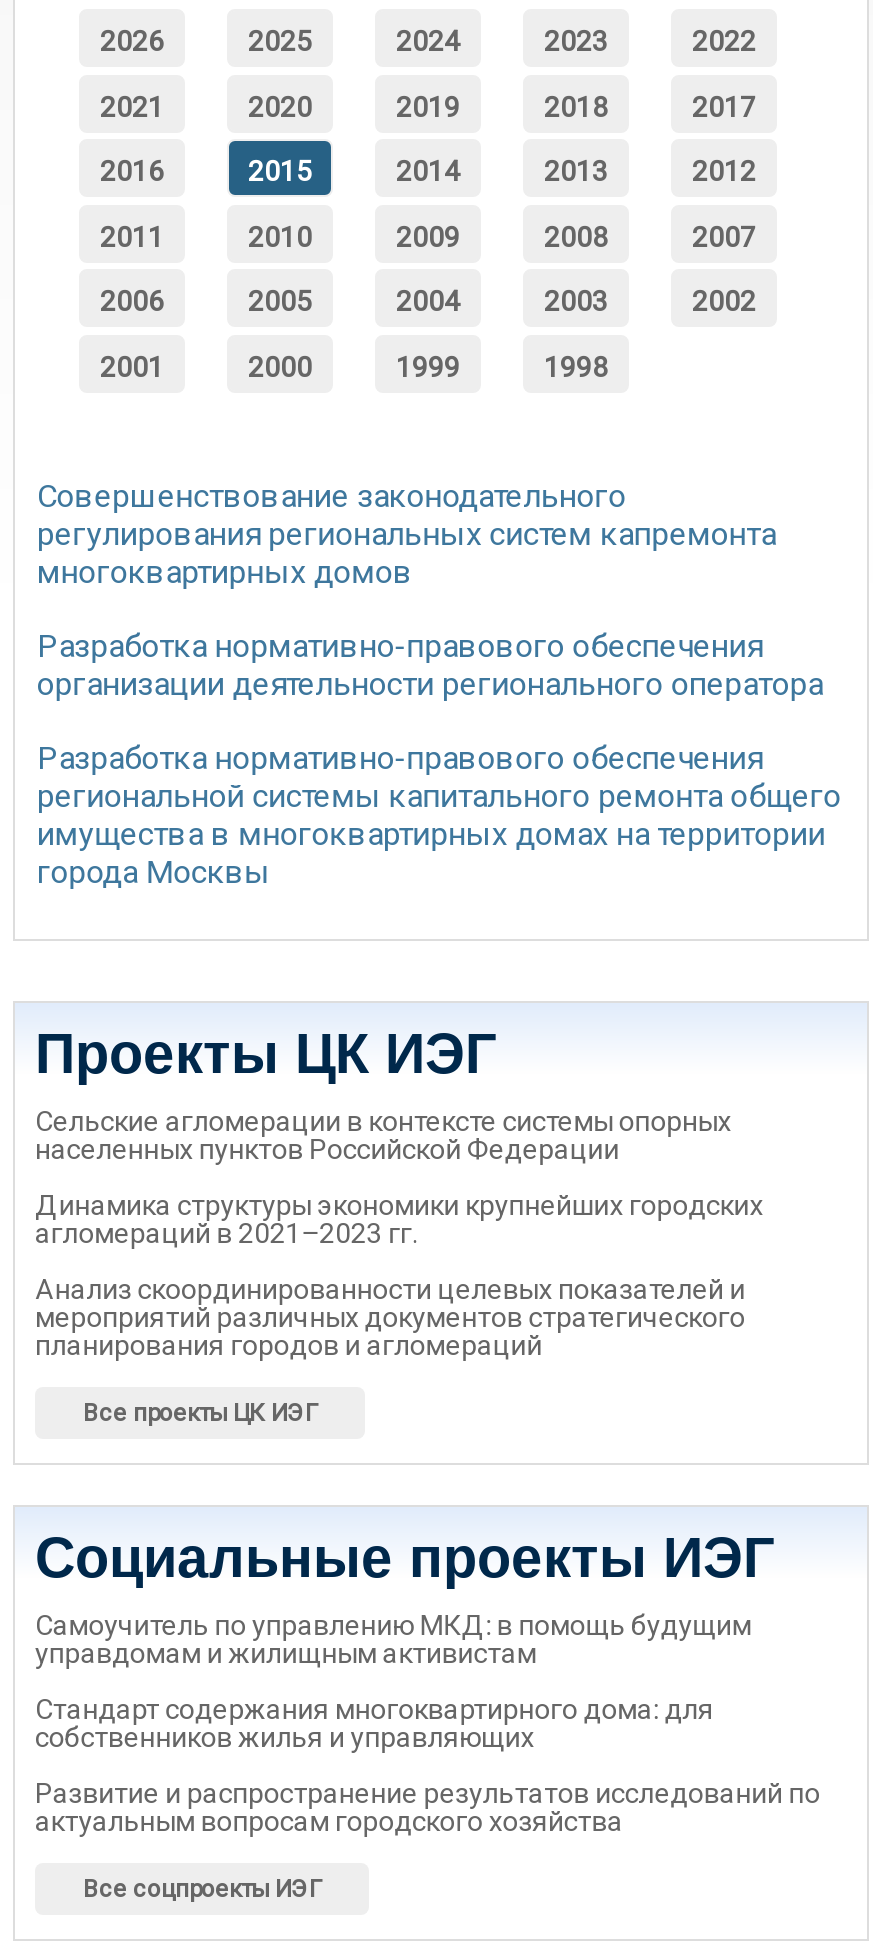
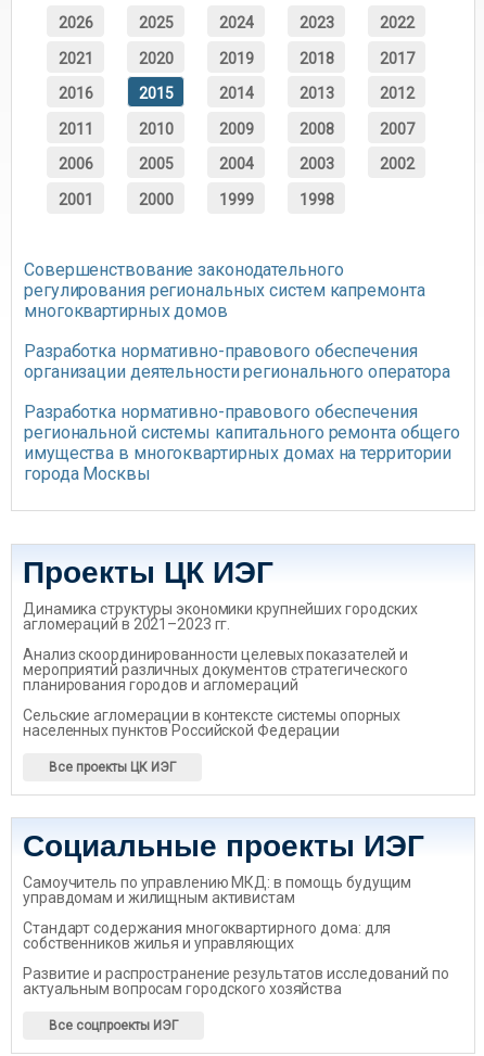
moved [35,1105,731,1165] -> [23,707,401,739]: Сельские агломерации в контексте системы опорных | населенных пунктов Российской Федерации
moved [35,1189,763,1361] -> [23,600,418,694]: Динамика структуры экономики крупнейших городских | агломераций в 2021–2023 гг. | Анализ скоординированности целевых показателей и | мероприятий различных документов стратегического | планирования городов и агломераций

